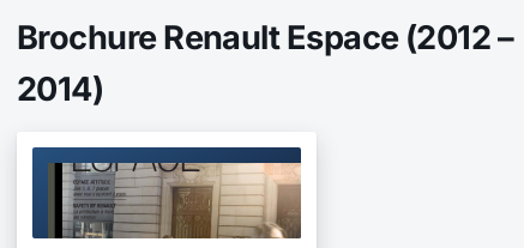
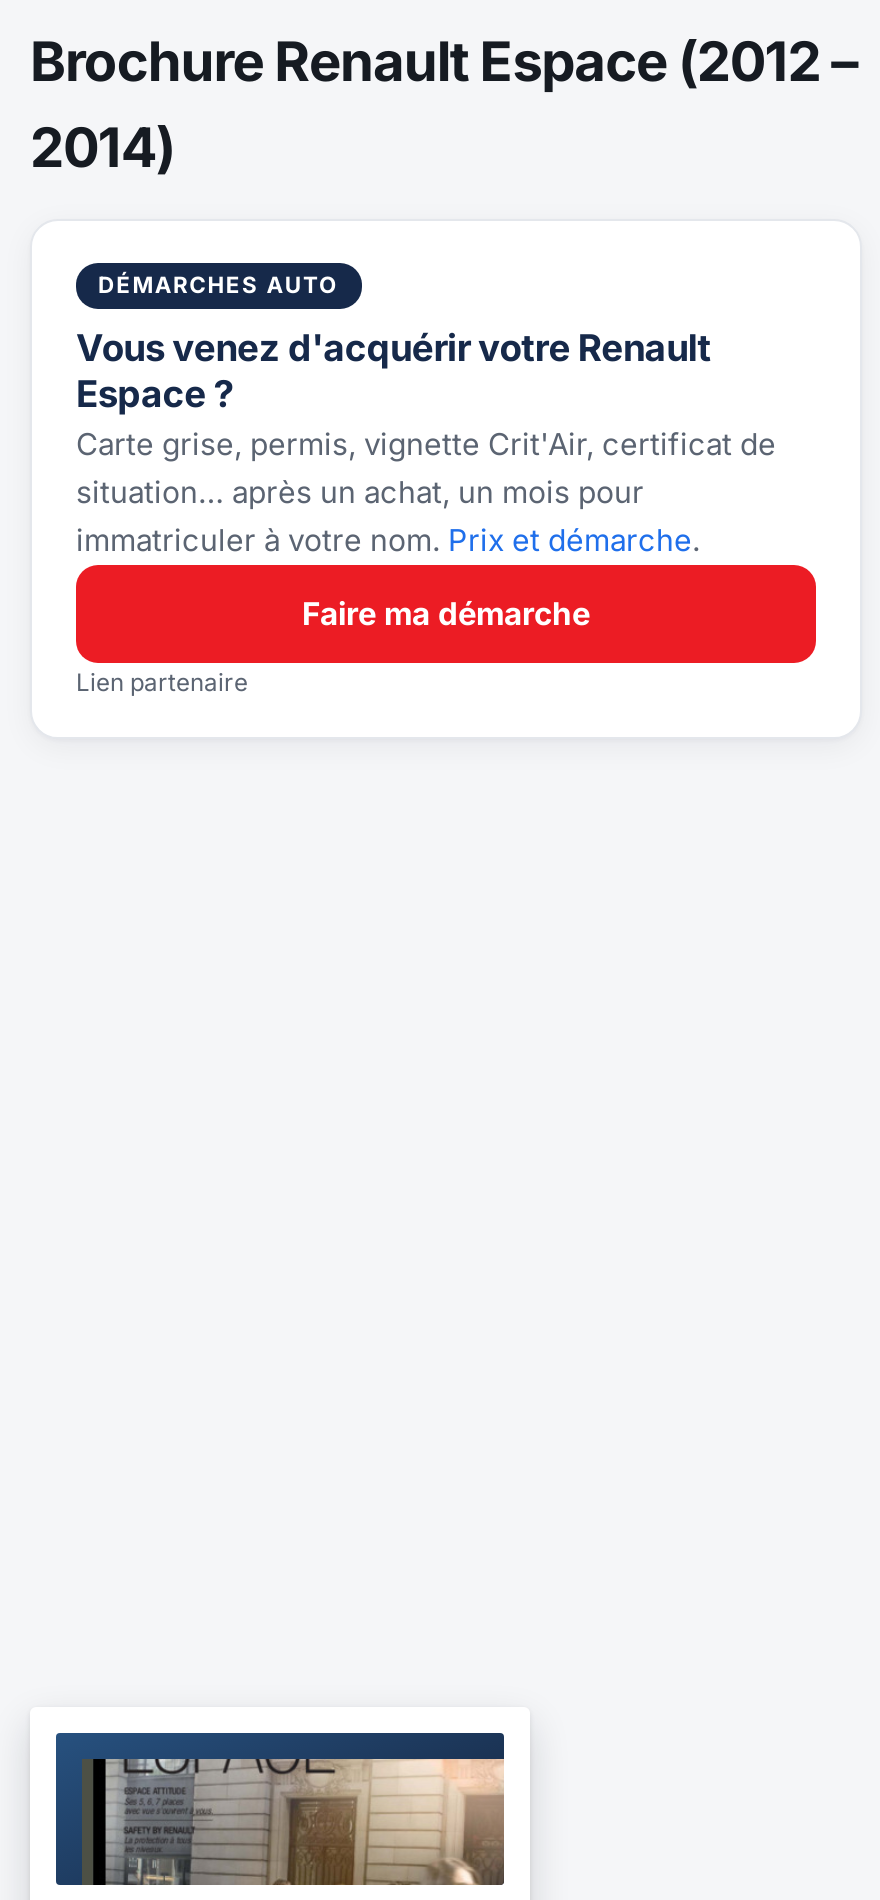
none -> [76,271,776,697] DÉMARCHES AUTO | Vous venez d'acquérir votre Renault | Espace ? | Carte grise, permis, vignette Crit'Air, certificat de | situation… après un achat, un mois pour | immatriculer à votre nom. Prix et démarche. | Faire ma démarche | Lien partenaire

